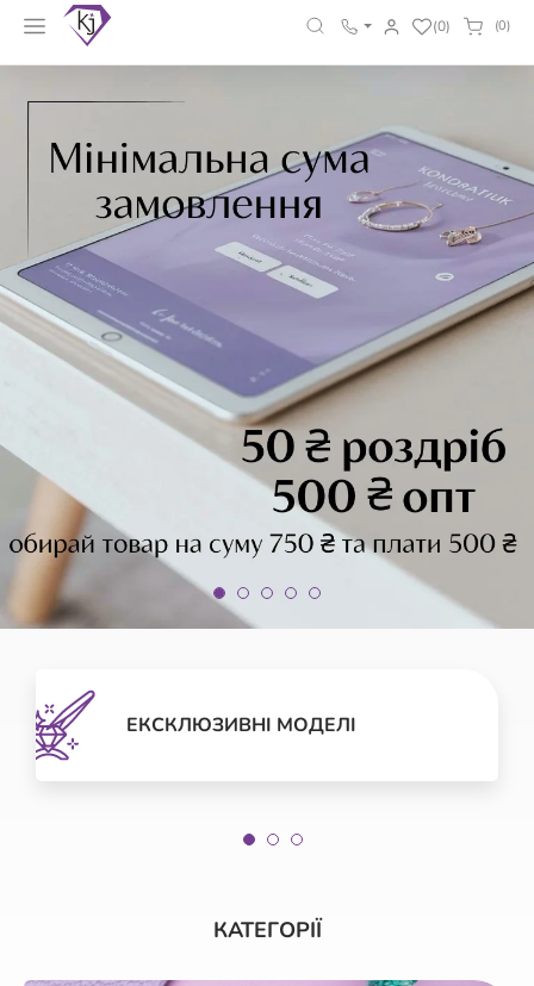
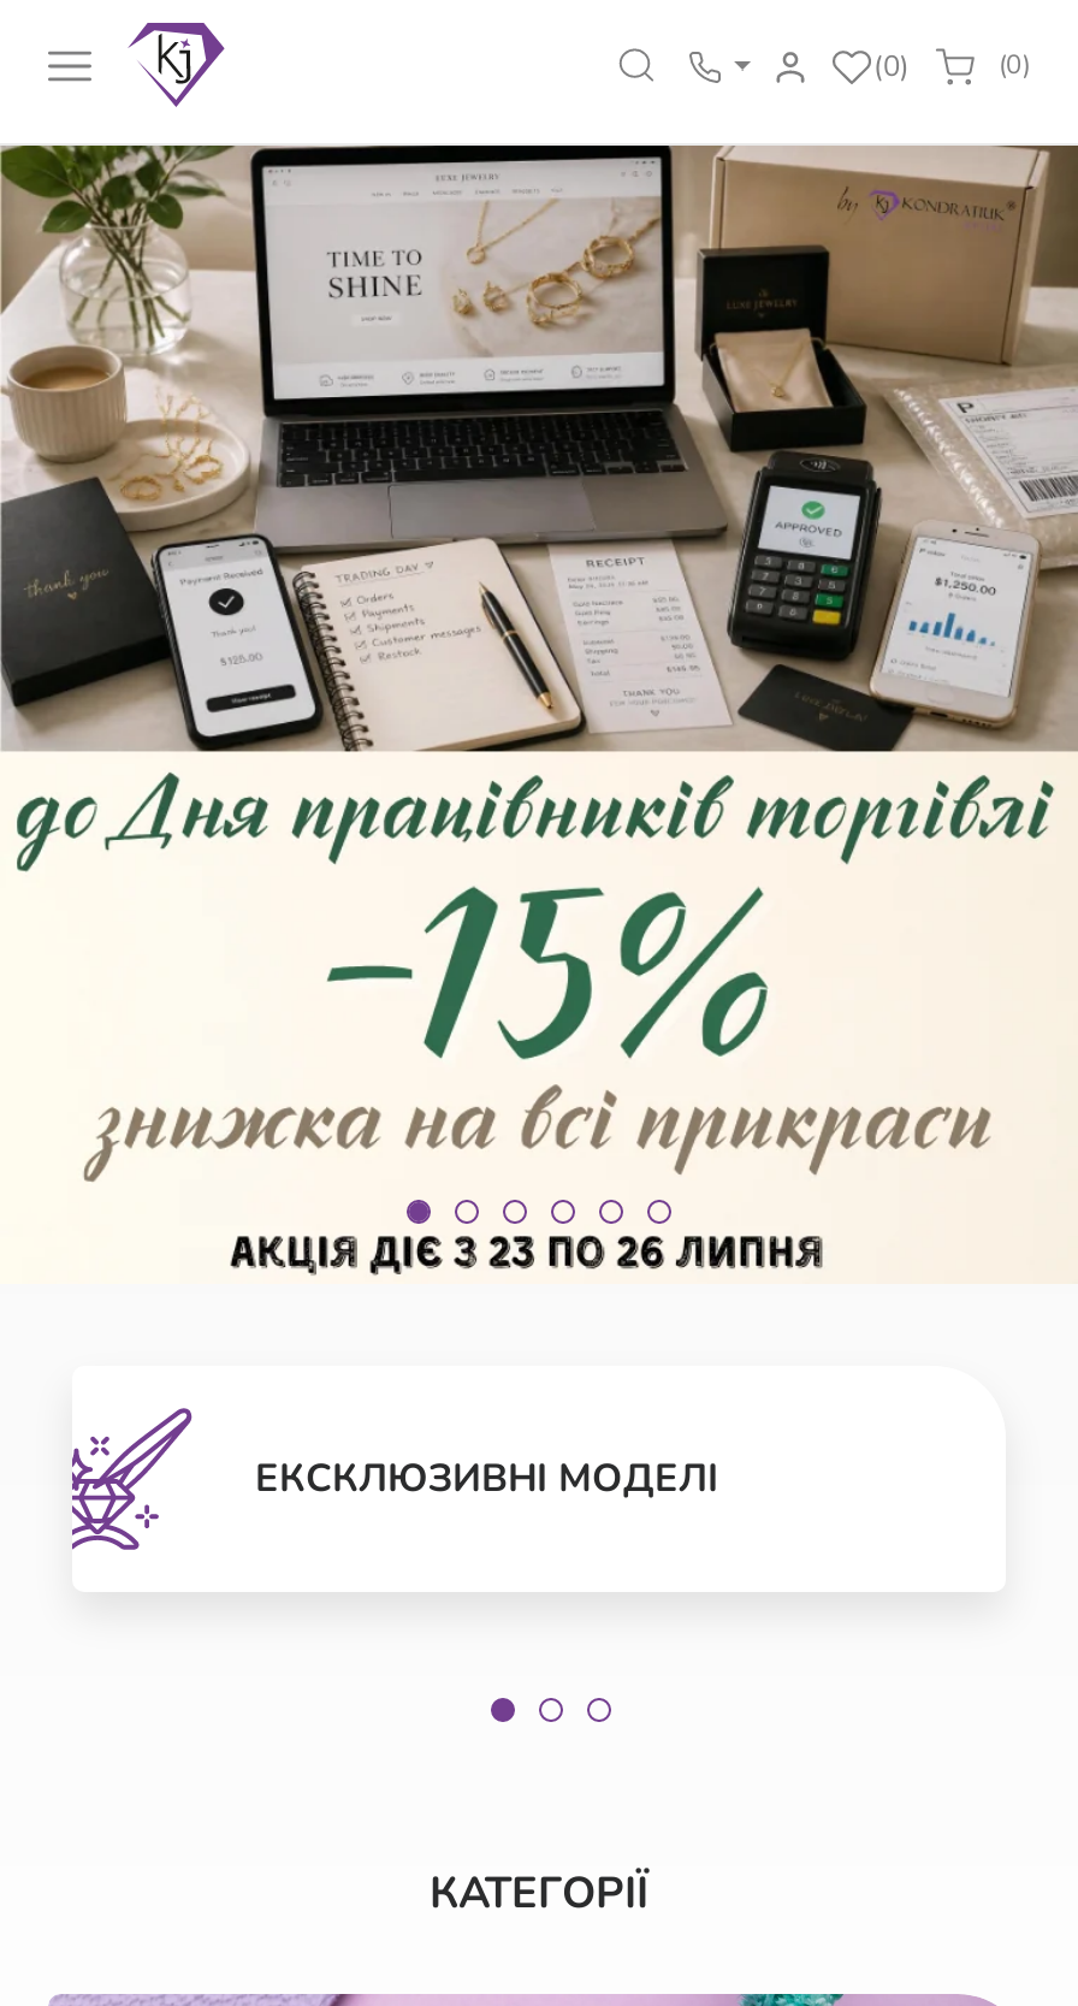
[4,67,530,630] [image] -> [7,146,1071,1284] [image]

